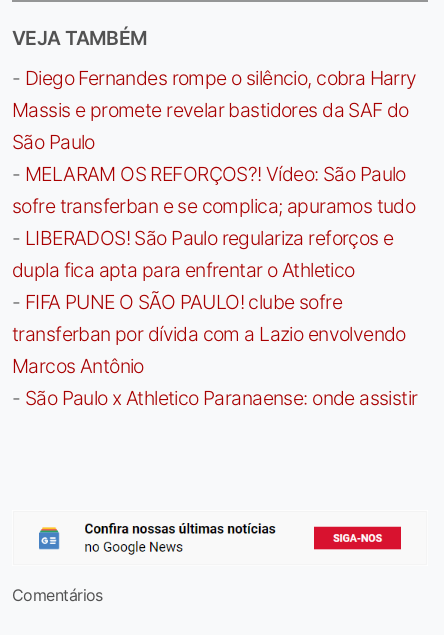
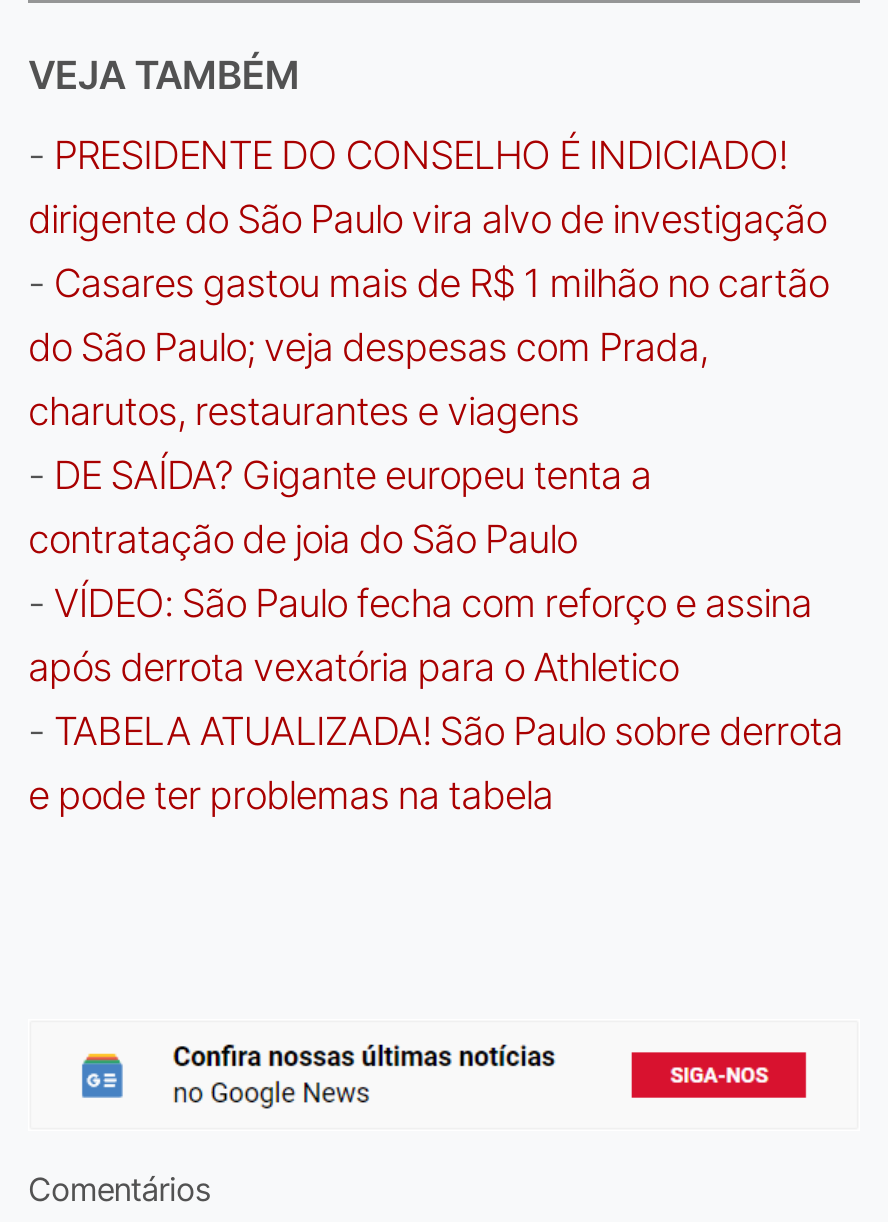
[12,66,417,410] - Diego Fernandes rompe o silêncio, cobra Harry | Massis e promete revelar bastidores da SAF do | São Paulo | - MELARAM OS REFORÇOS?! Vídeo: São Paulo | sofre transferban e se complica; apuramos tudo | - LIBERADOS! São Paulo regulariza reforços e | dupla fica apta para enfrentar o Athletico | - FIFA PUNE O SÃO PAULO! clube sofre | transferban por dívida com a Lazio envolvendo | Marcos Antônio | - São Paulo x Athletico Paranaense: onde assistir -> [28,131,843,819] - PRESIDENTE DO CONSELHO É INDICIADO! | dirigente do São Paulo vira alvo de investigação | - Casares gastou mais de R$ 1 milhão no cartão | do São Paulo; veja despesas com Prada, | charutos, restaurantes e viagens | - DE SAÍDA? Gigante europeu tenta a | contratação de joia do São Paulo | - VÍDEO: São Paulo fecha com reforço e assina | após derrota vexatória para o Athletico | - TABELA ATUALIZADA! São Paulo sobre derrota | e pode ter problemas na tabela

